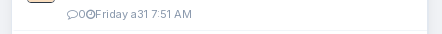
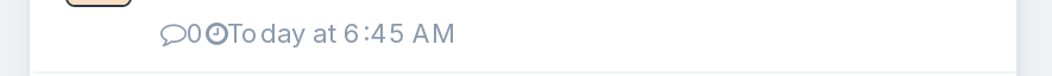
[78,7,192,21] 0 Friday a31 7:51 AM -> [187,17,455,50] 0 Today at 6:45 AM

